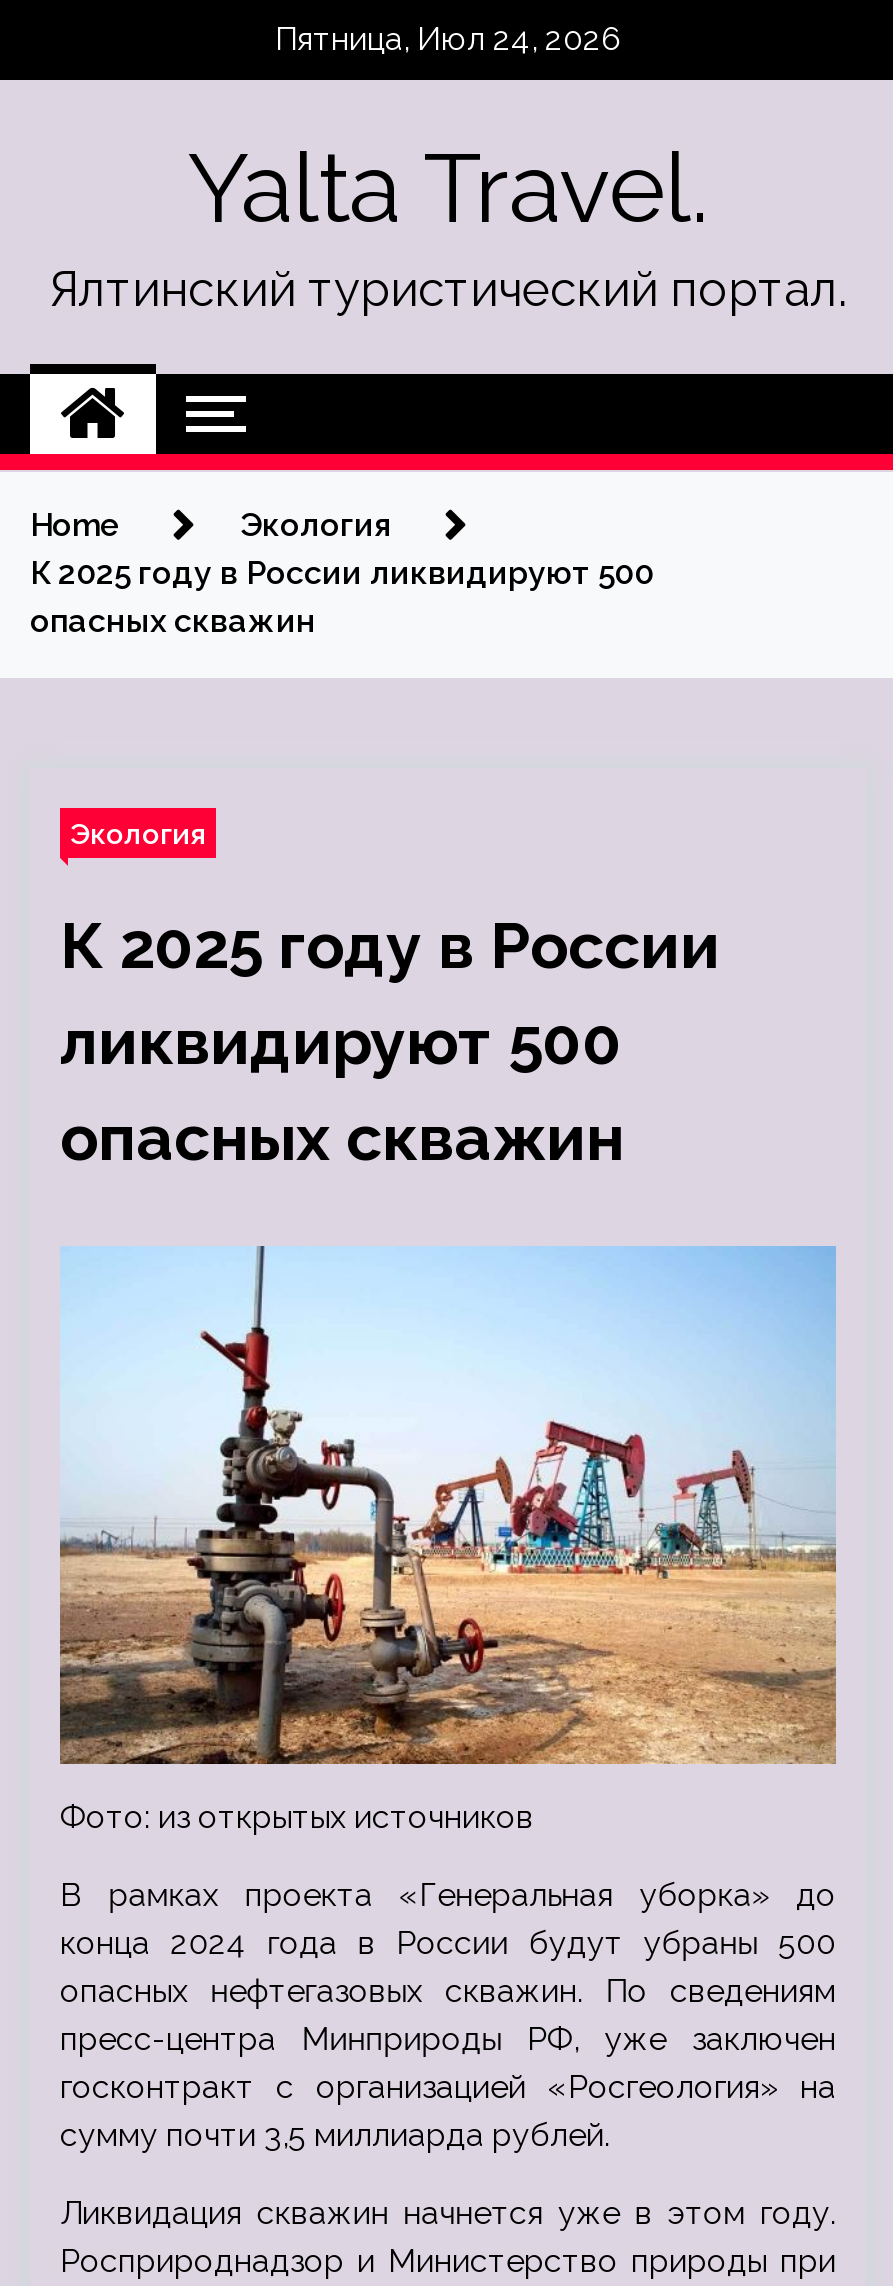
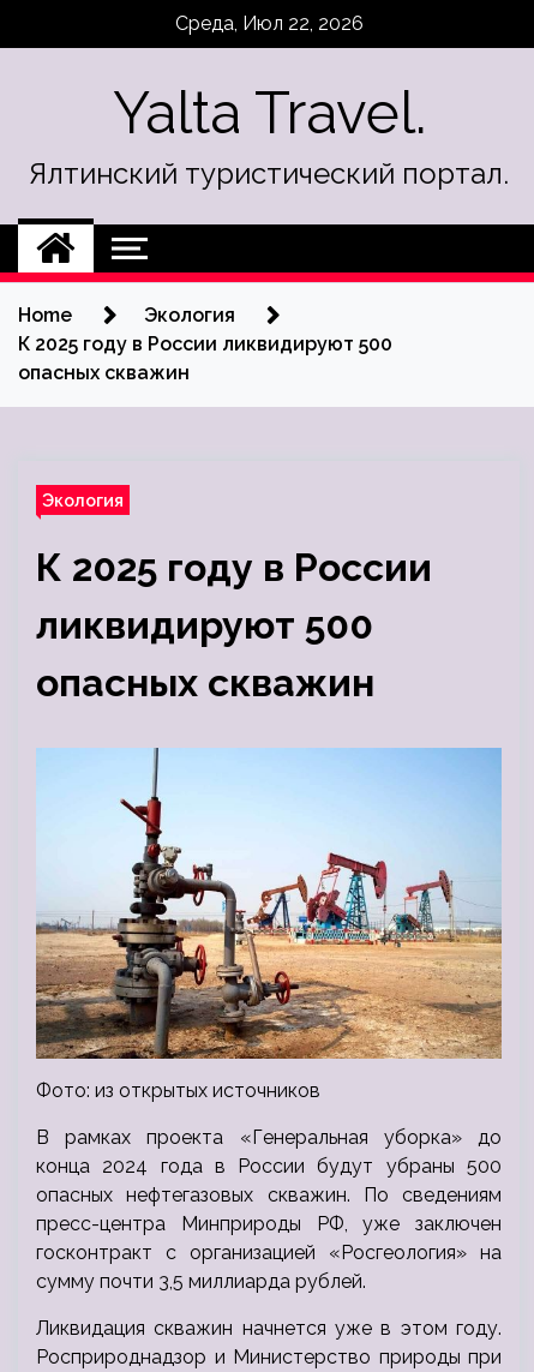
[275,20,621,58] Пятница, Июл 24, 2026 -> [175,12,363,35] Среда, Июл 22, 2026

